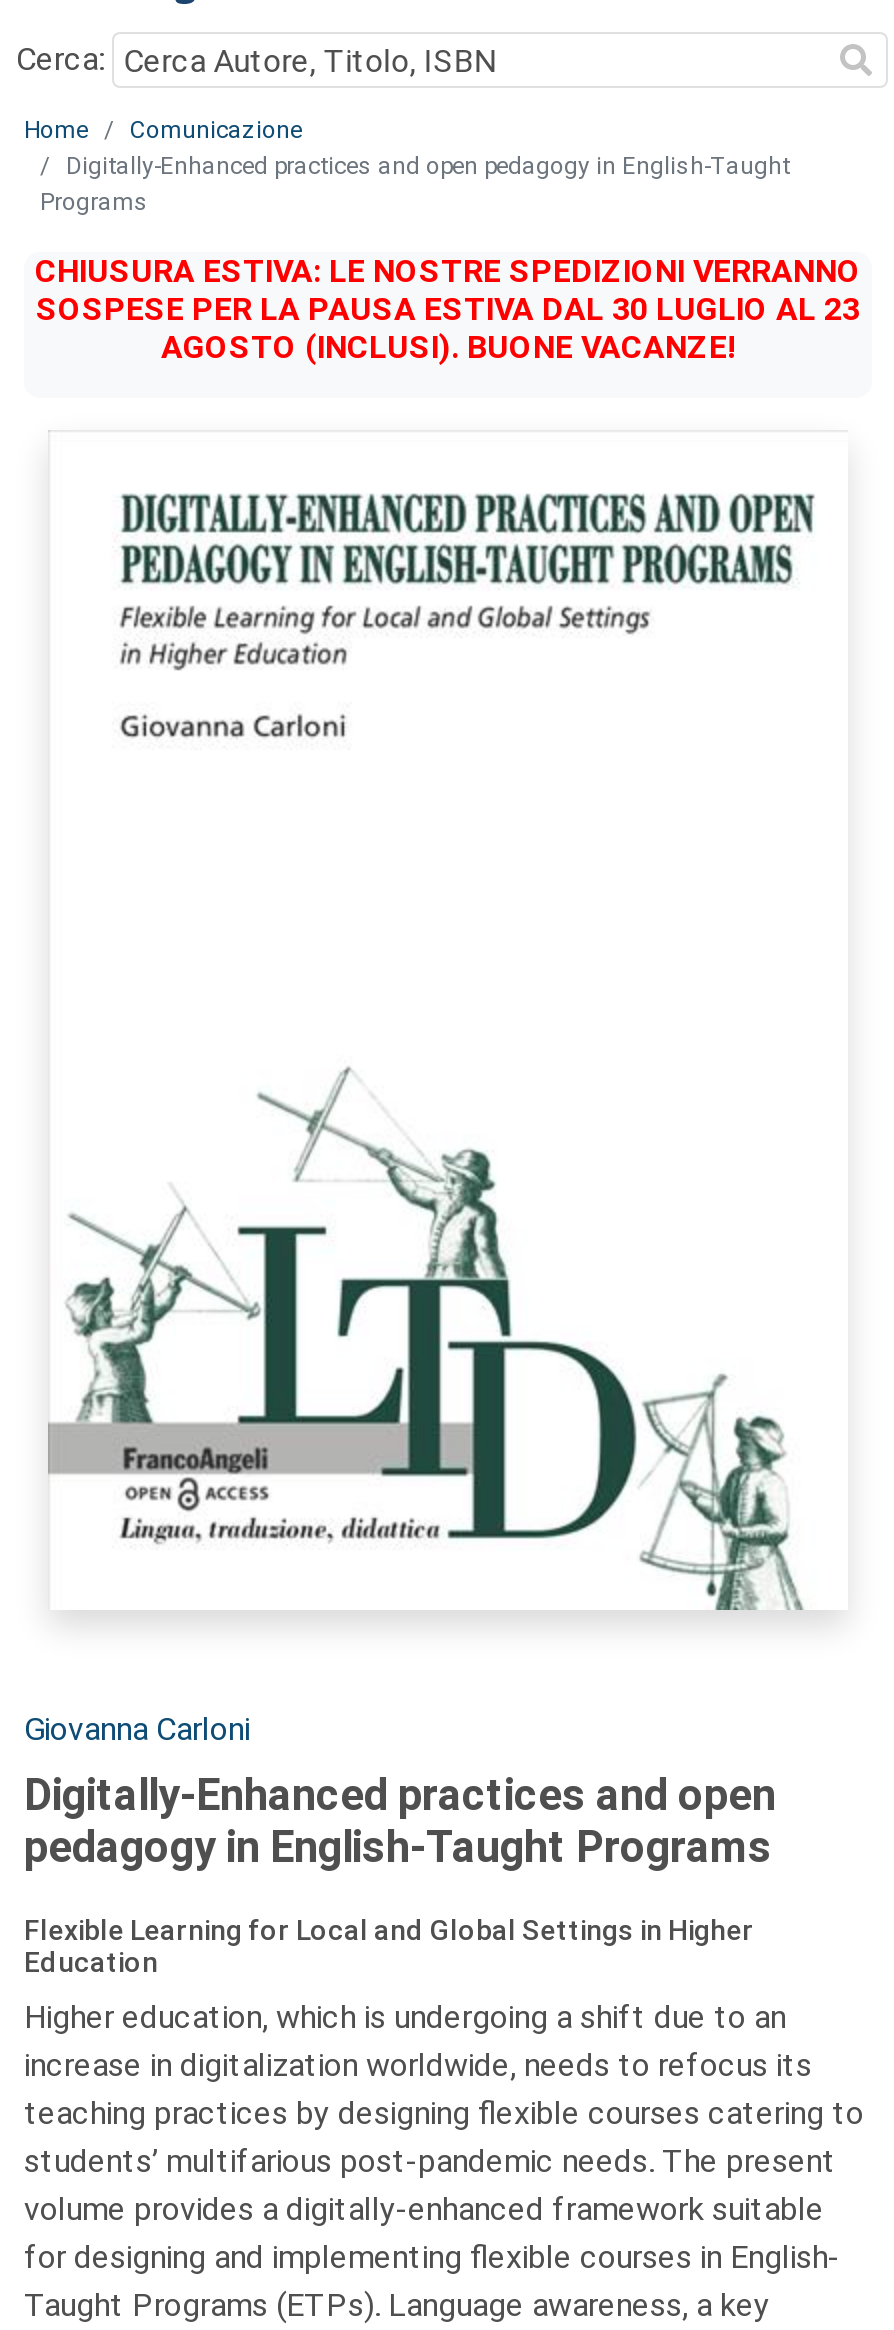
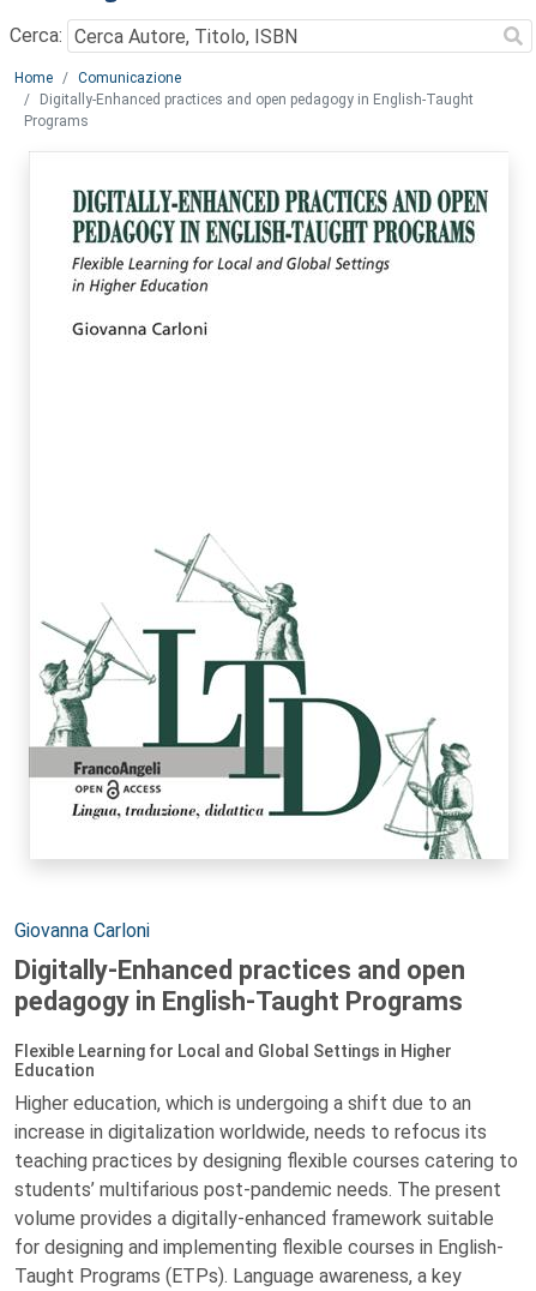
[35,252,861,366] CHIUSURA ESTIVA: LE NOSTRE SPEDIZIONI VERRANNO | SOSPESE PER LA PAUSA ESTIVA DAL 30 LUGLIO AL 23 | AGOSTO (INCLUSI). BUONE VACANZE! -> none

